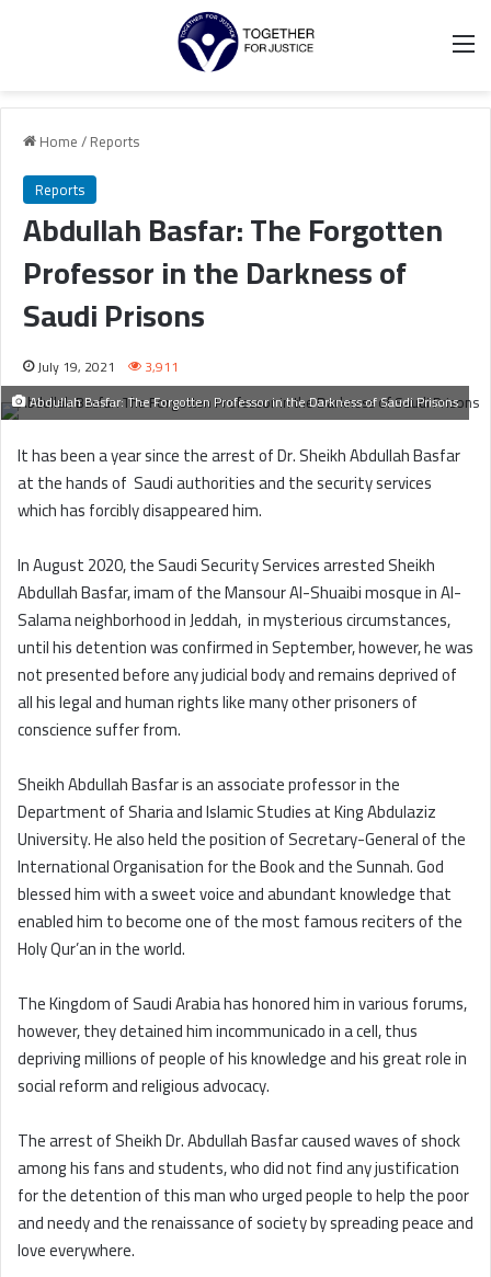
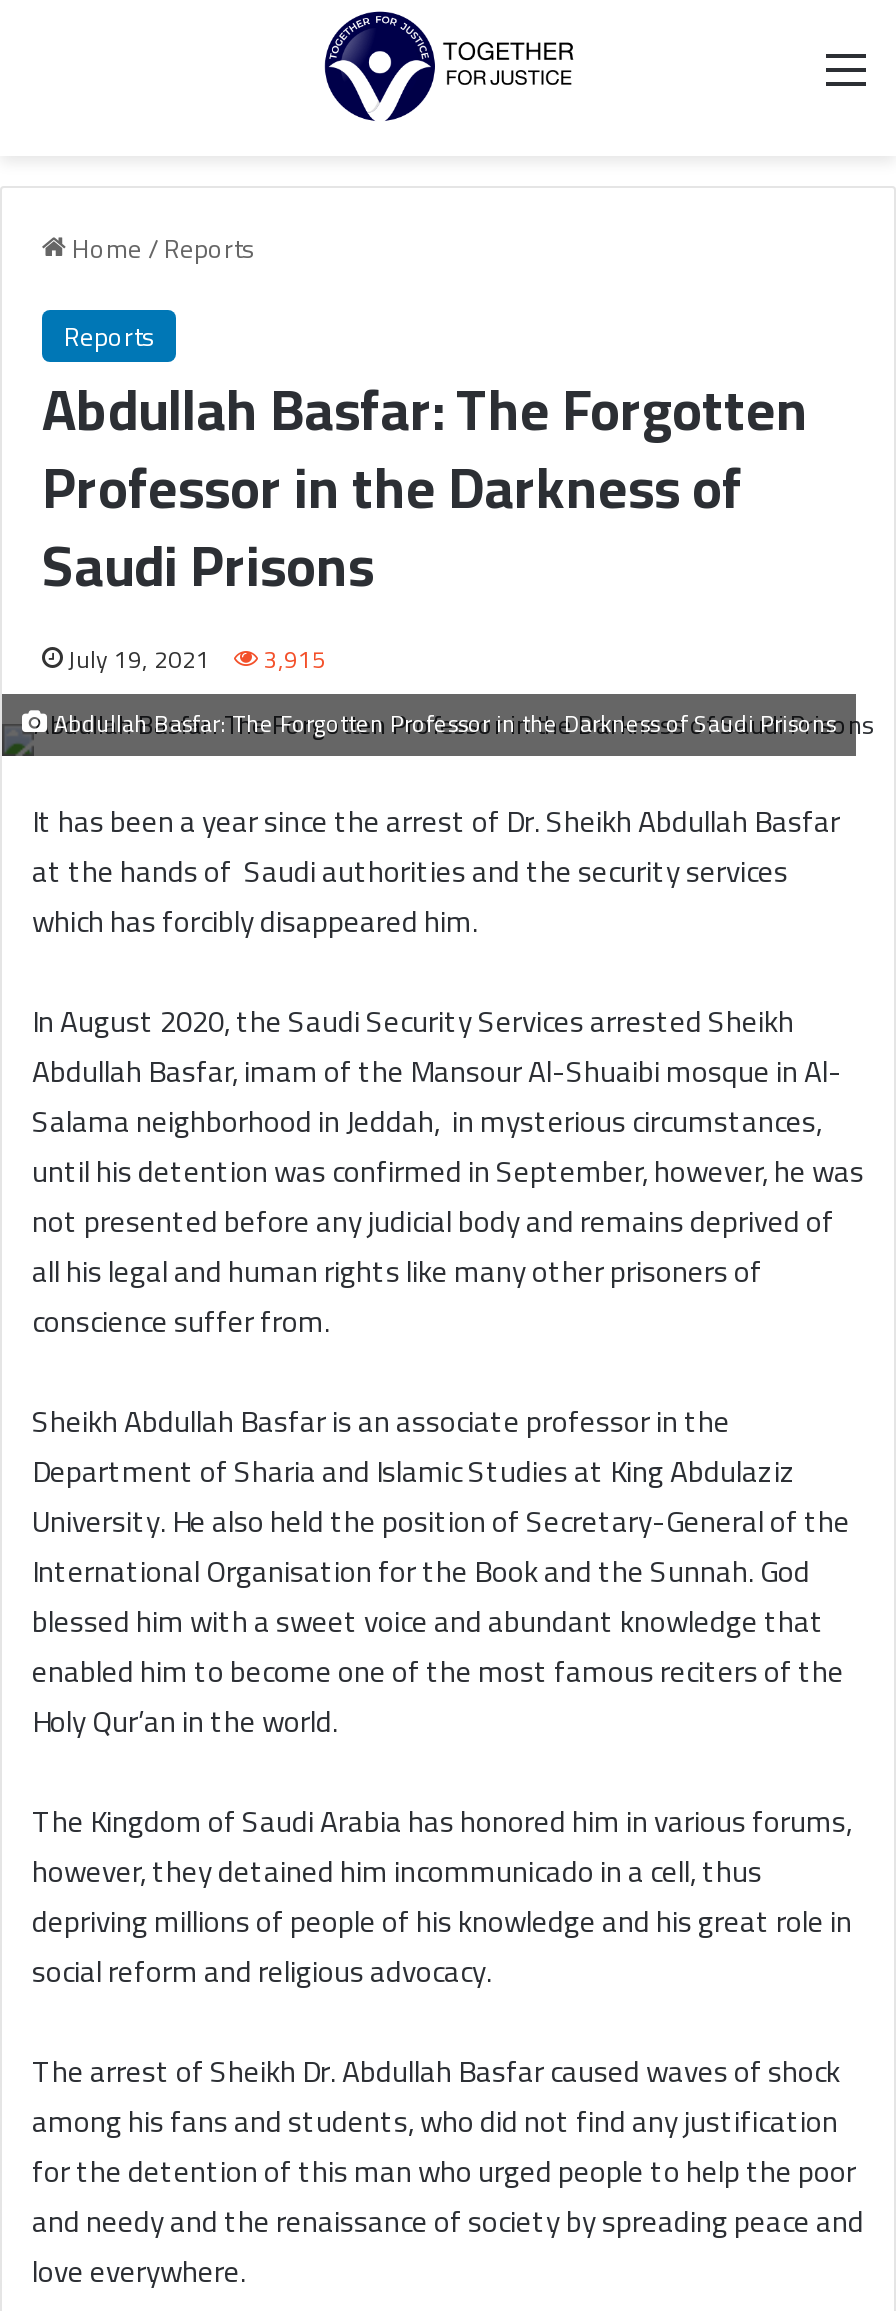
[37,354,179,379] July 19, 2021 3,911 -> [68,636,326,682] July 19, 2021 3,915

